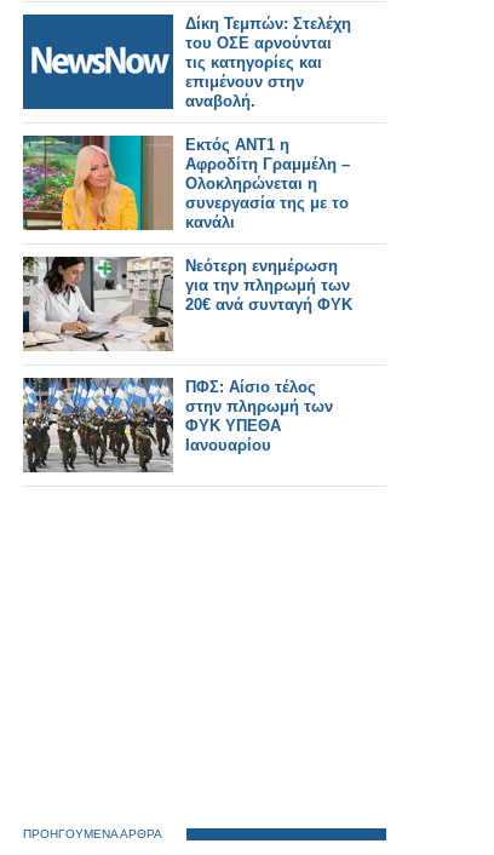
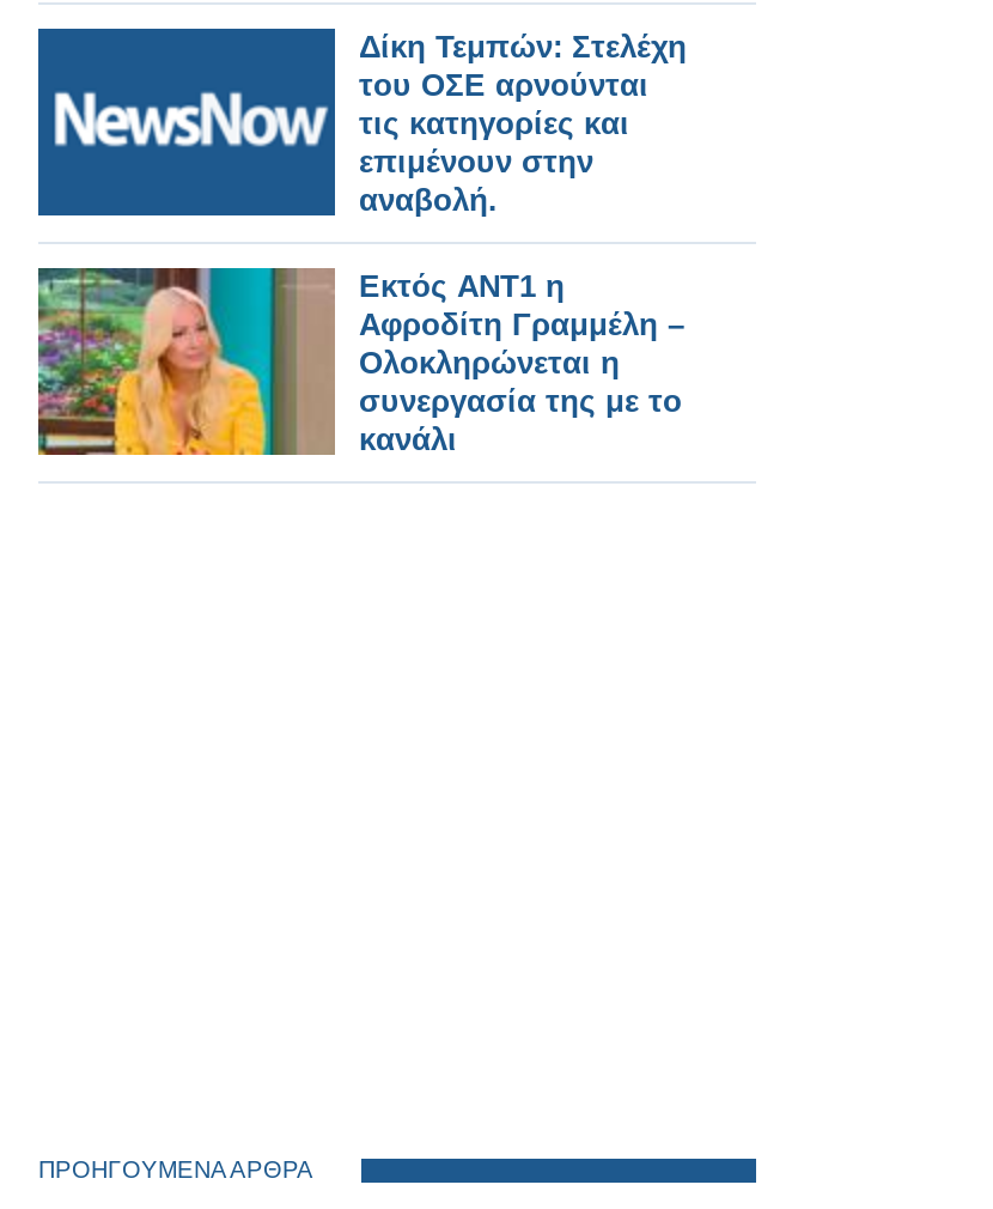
[22,256,352,352] [image] | Νεότερη ενημέρωση | για την πληρωμή των | 20€ ανά συνταγή ΦΥΚ -> none
[23,377,333,474] [image] | ΠΦΣ: Αίσιο τέλος | στην πληρωμή των | ΦΥΚ ΥΠΕΘΑ | Ιανουαρίου -> none

